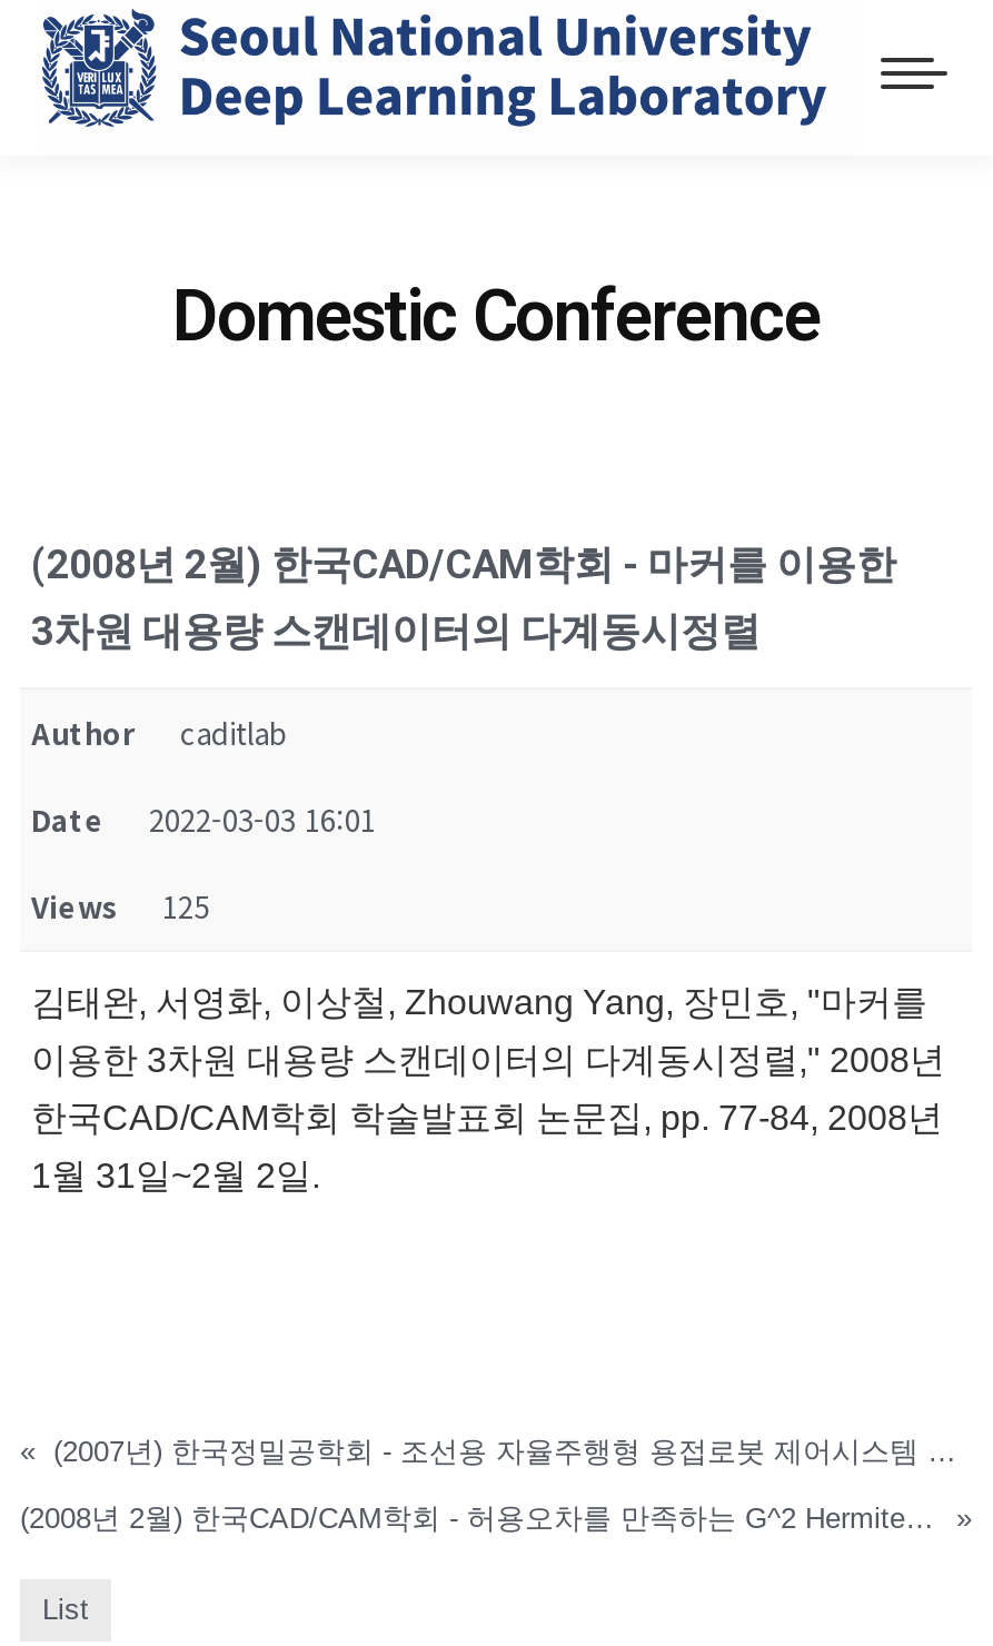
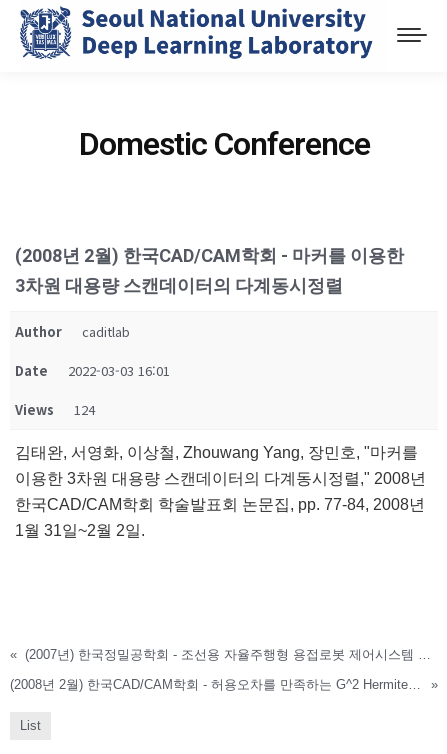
[31,885,209,927] Views 125 -> [15,400,95,419] Views 124

